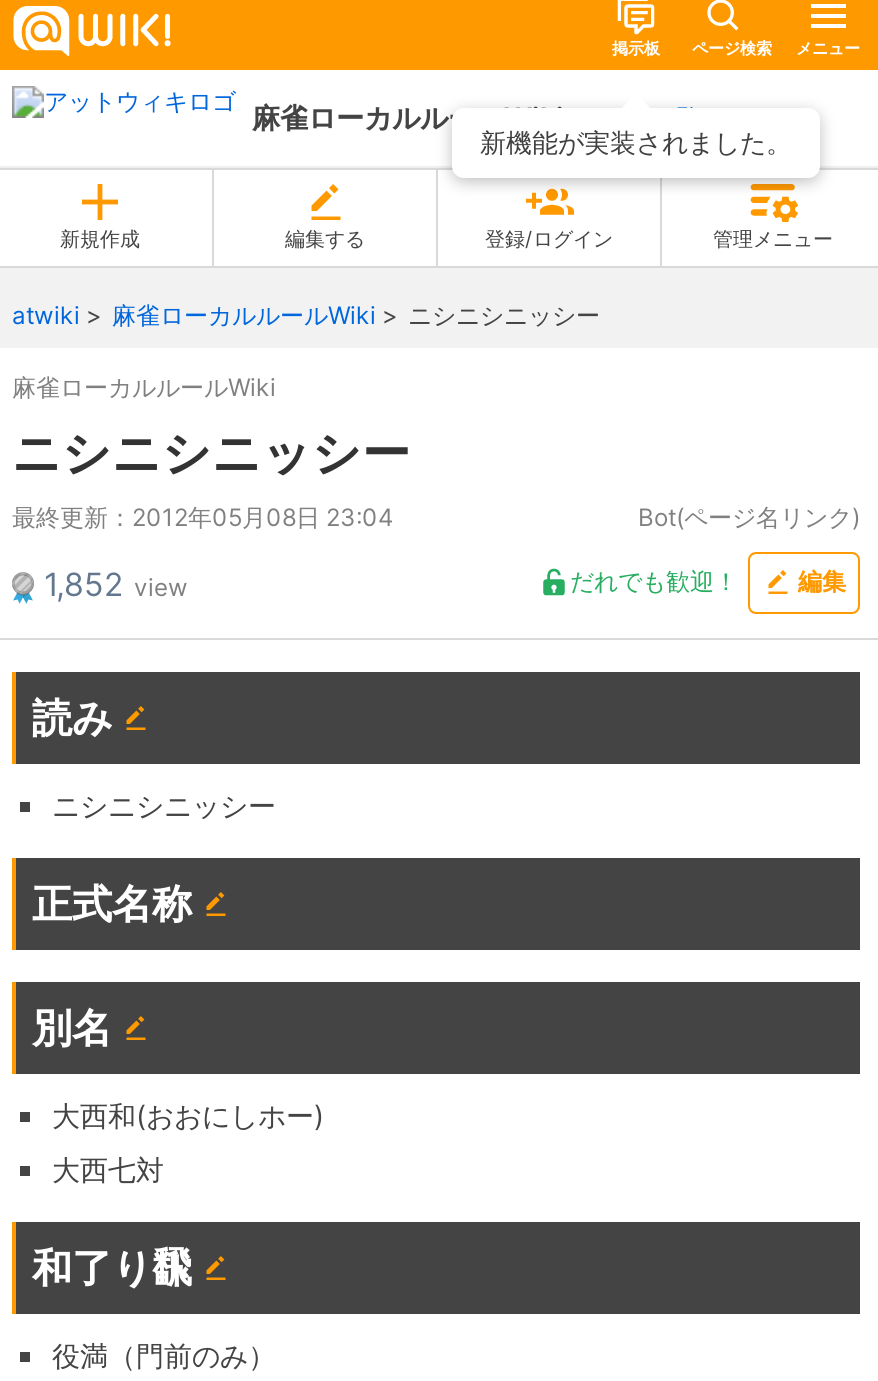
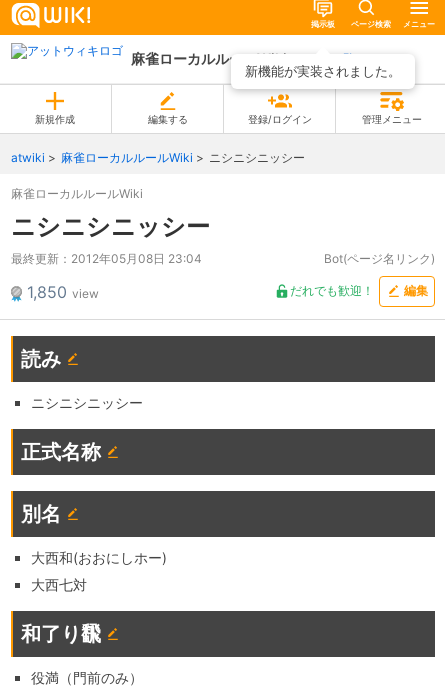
[44,563,188,603] 1,852 view -> [27,281,99,301] 1,850 view

